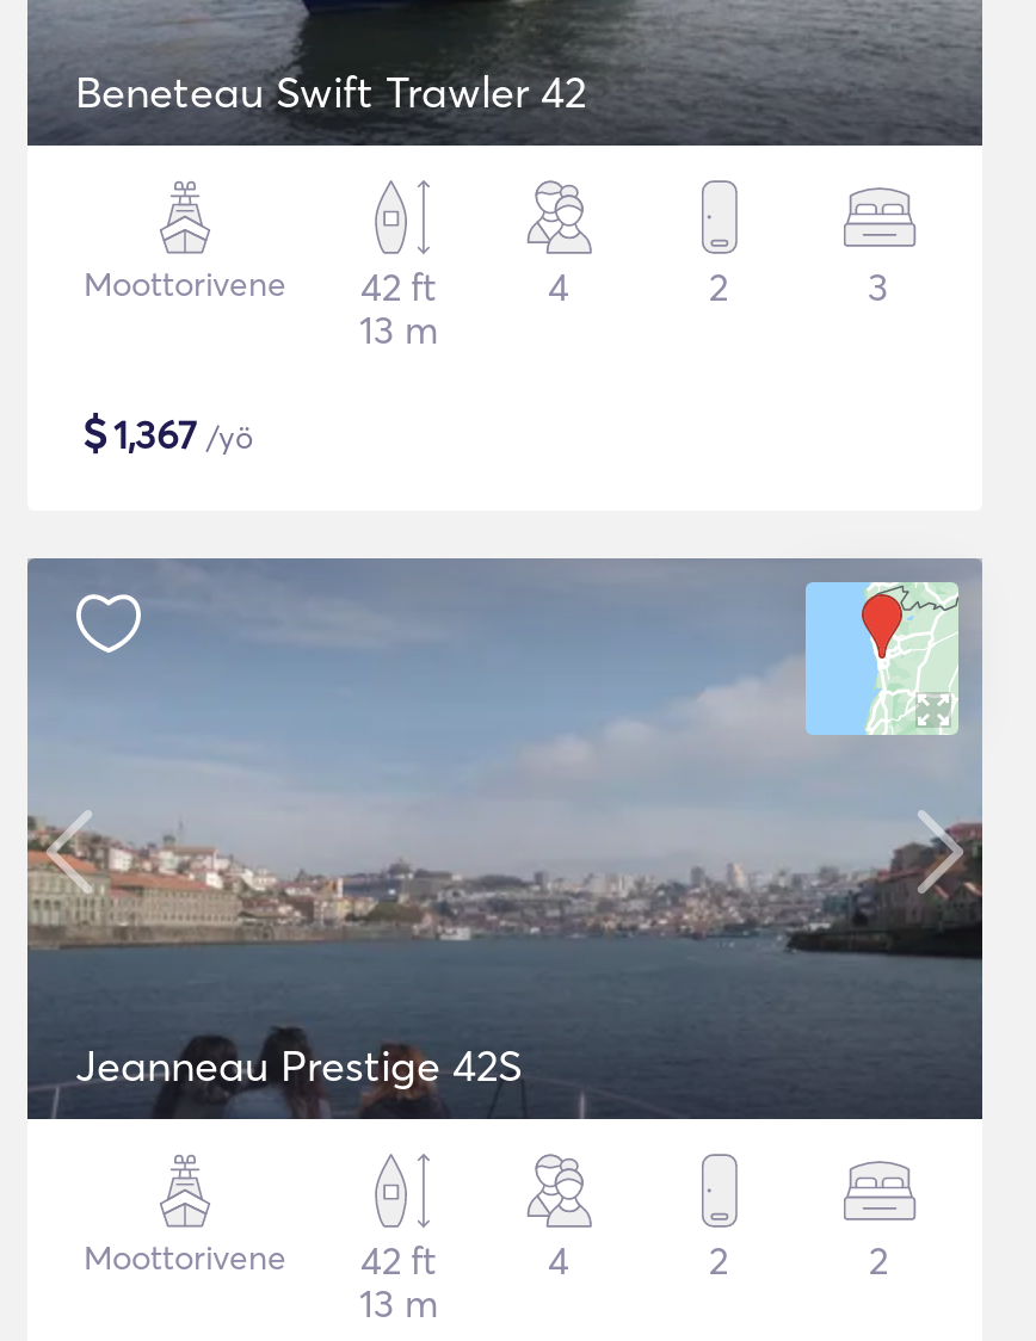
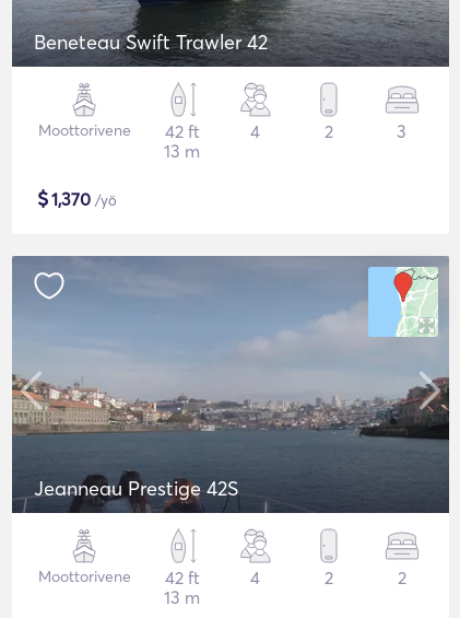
[82,406,254,461] $1,367 /yö -> [37,186,117,211] $1,370 /yö

